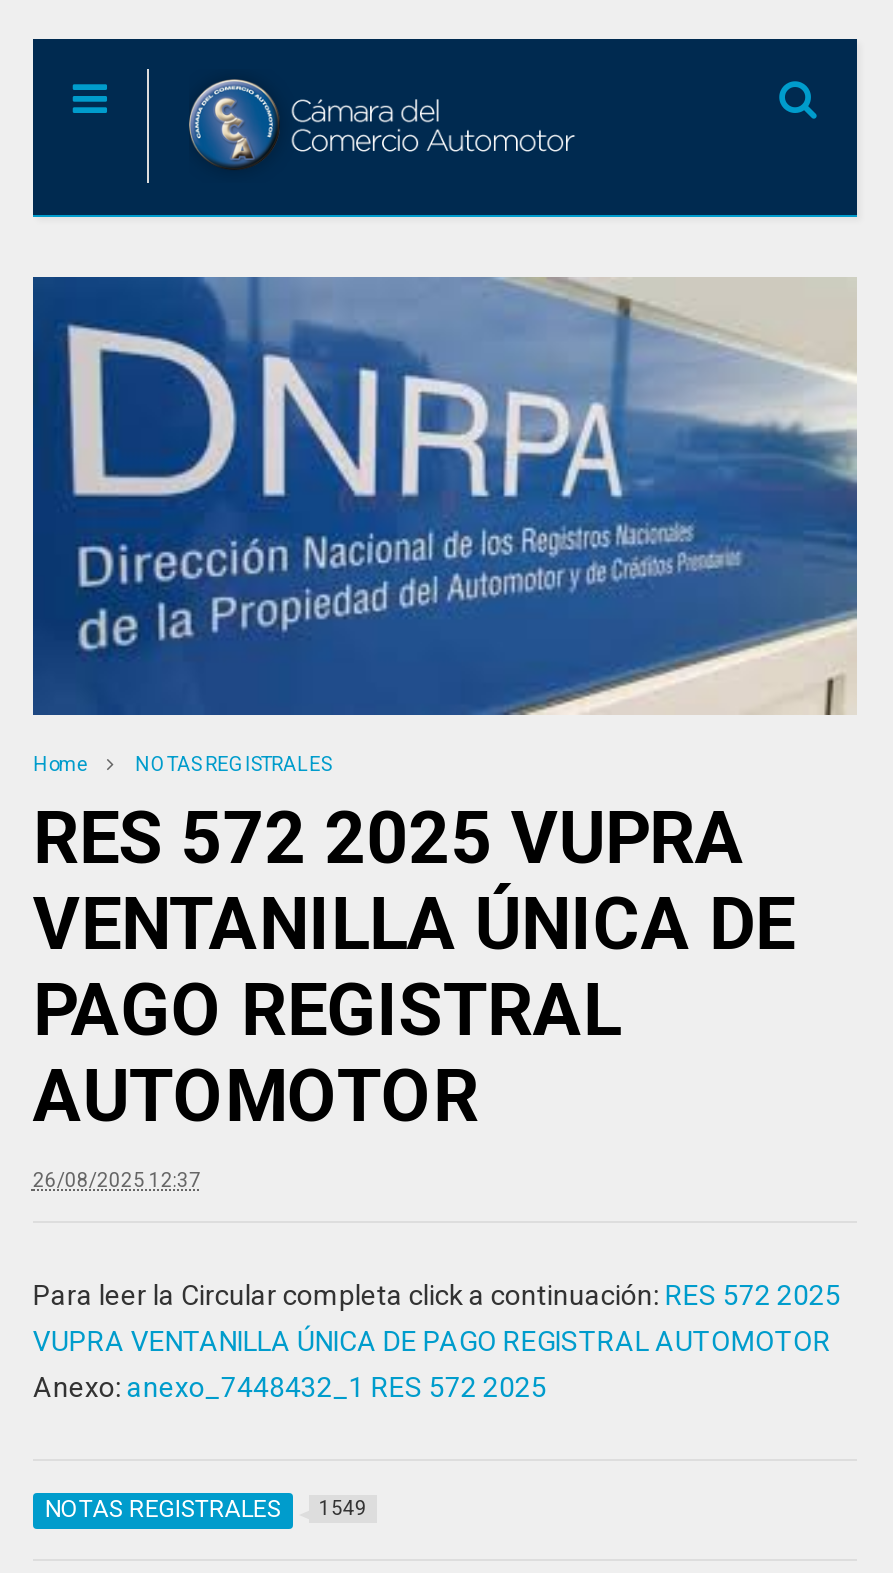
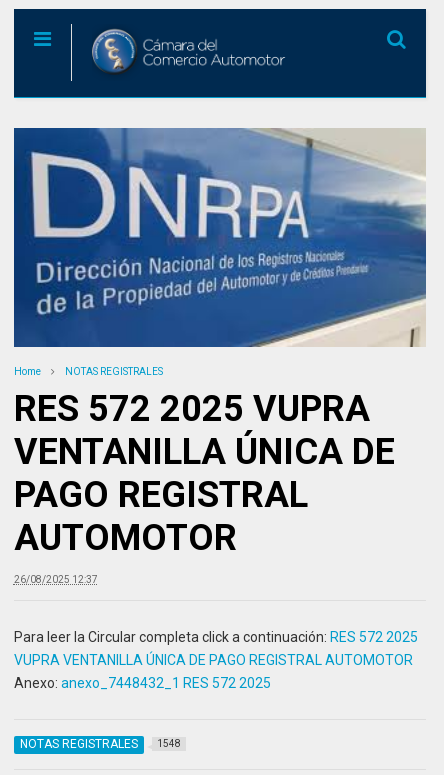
[45,1494,367,1522] NOTAS REGISTRALES 1549 -> [20,736,181,750] NOTAS REGISTRALES 1548

